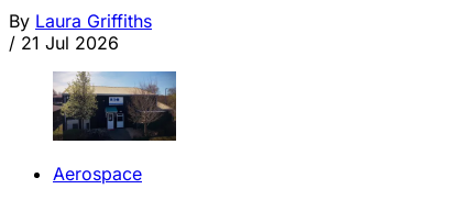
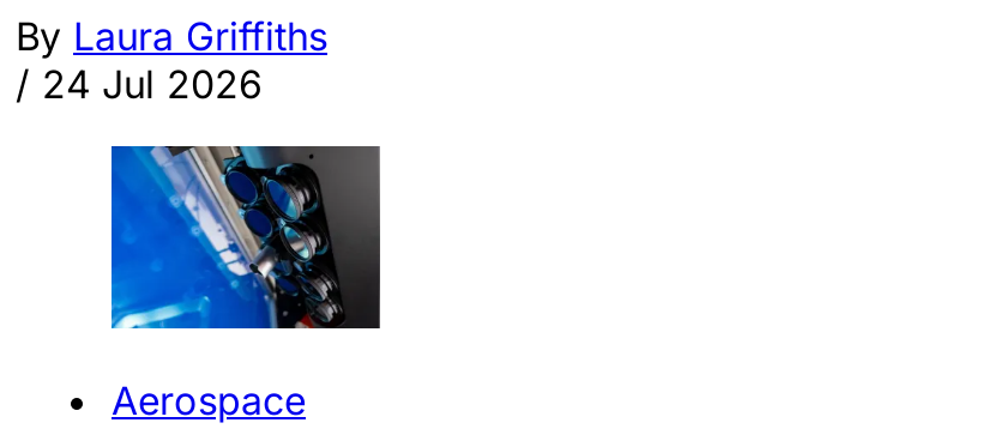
[9,32,119,54] / 21 Jul 2026 -> [16,59,263,107] / 24 Jul 2026
[52,70,176,142] [image] -> [109,144,380,331] [image]

